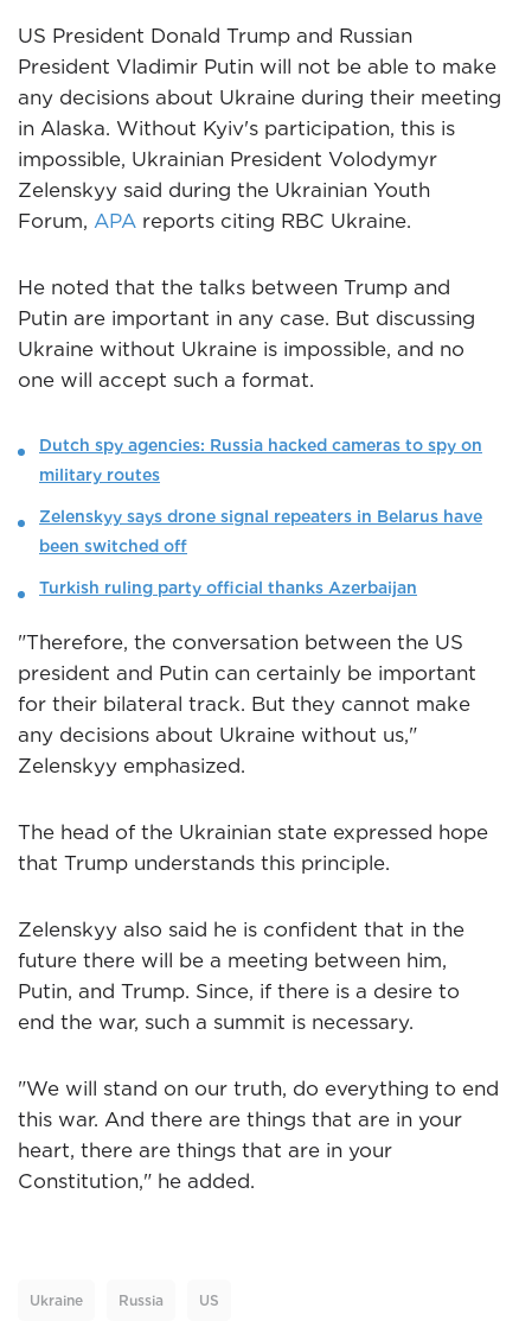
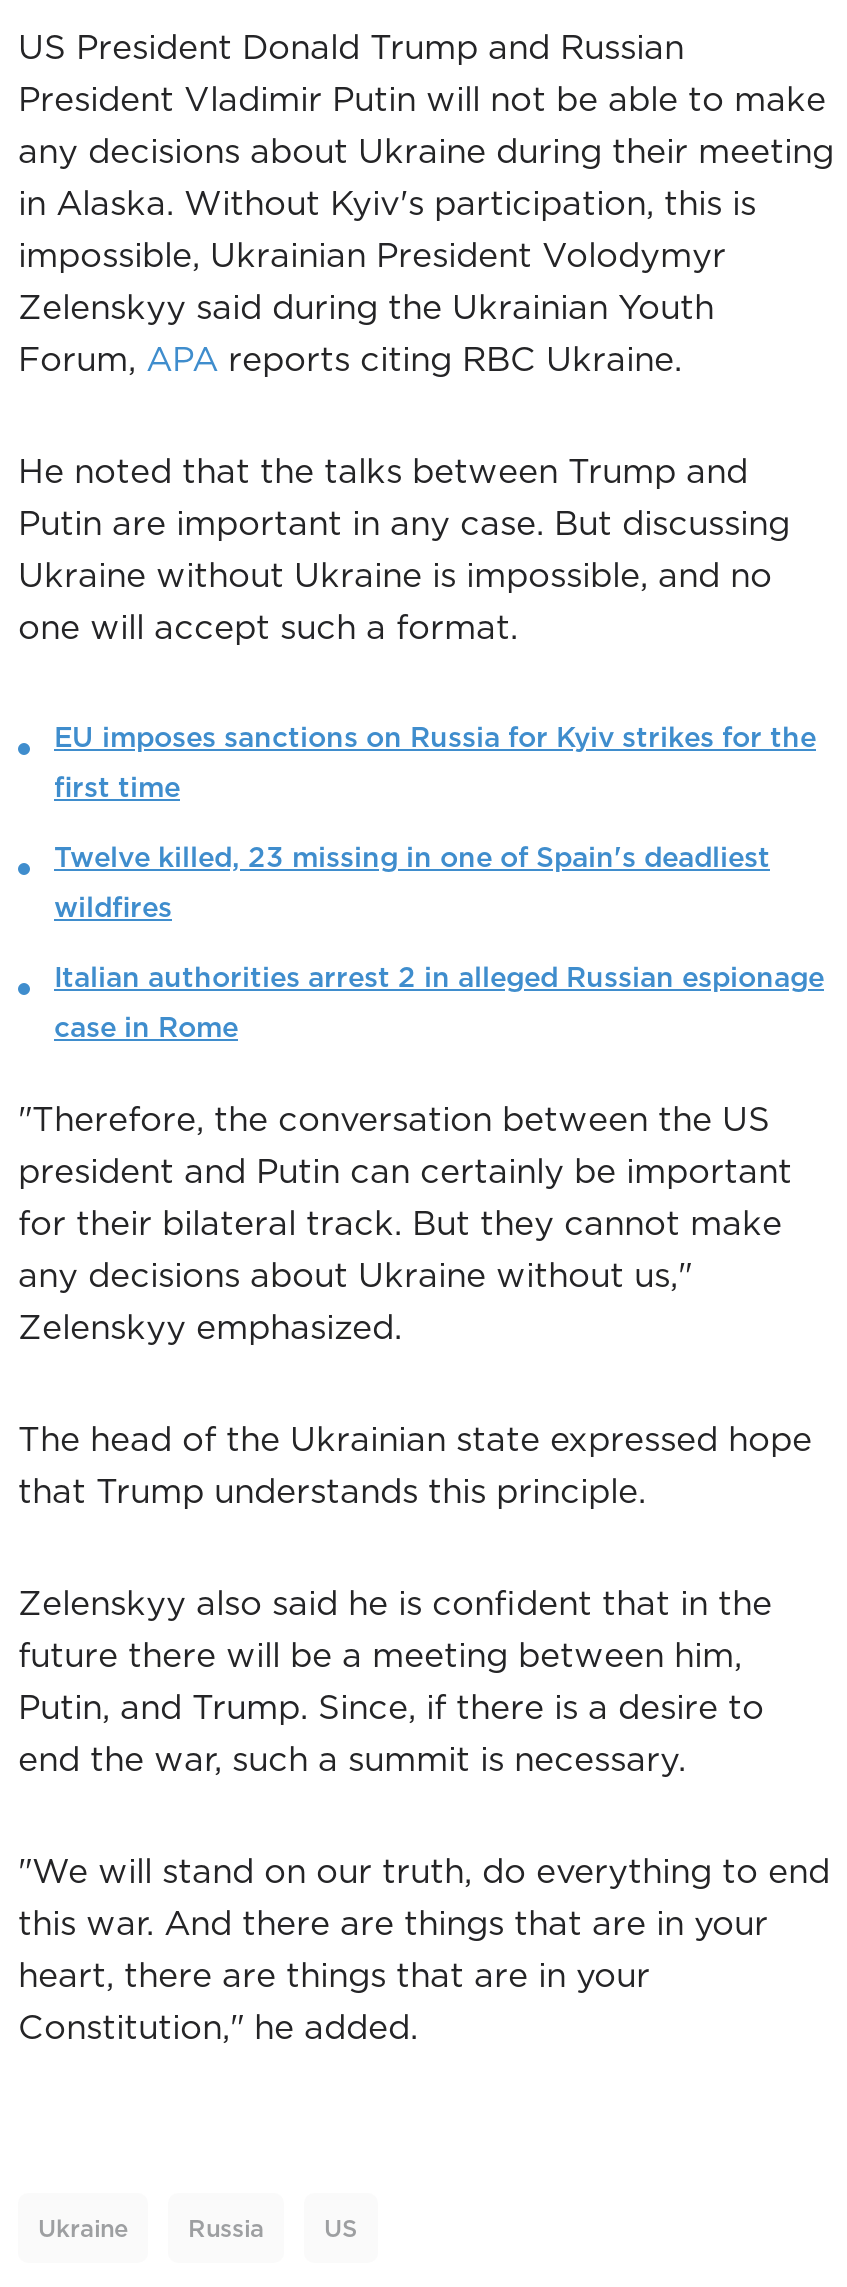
[39,436,482,597] Dutch spy agencies: Russia hacked cameras to spy on | military routes | Zelenskyy says drone signal repeaters in Belarus have | been switched off | Turkish ruling party official thanks Azerbaijan -> [54,721,824,1043] EU imposes sanctions on Russia for Kyiv strikes for the | first time | Twelve killed, 23 missing in one of Spain's deadliest | wildfires | Italian authorities arrest 2 in alleged Russian espionage | case in Rome

